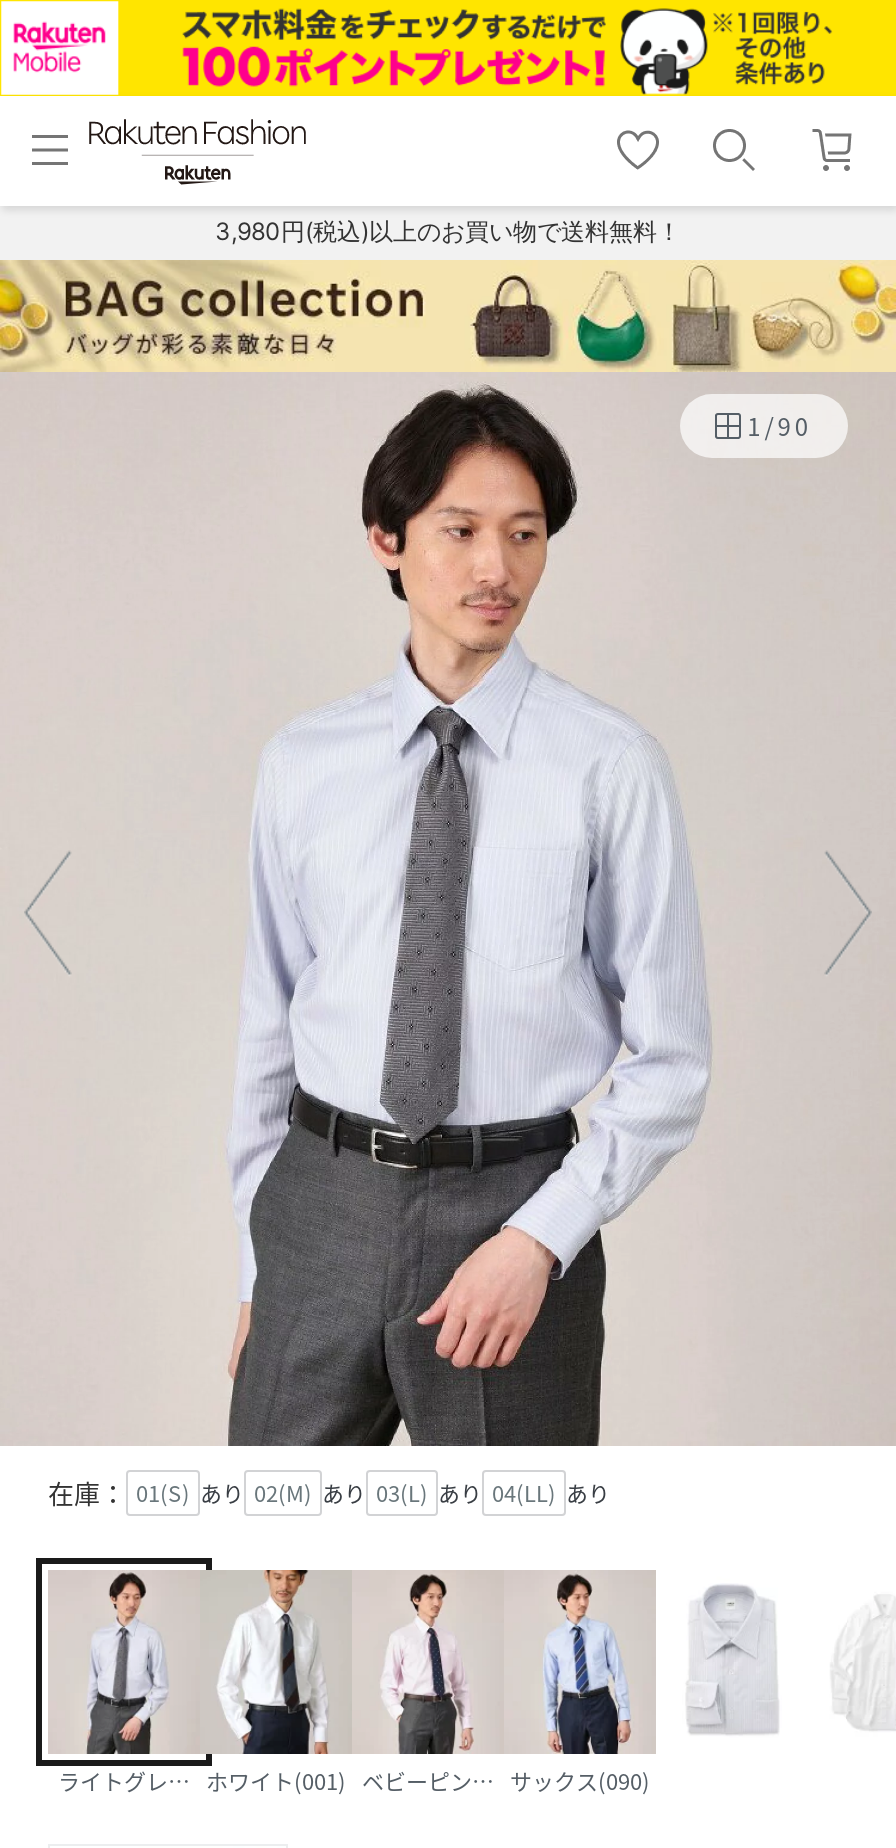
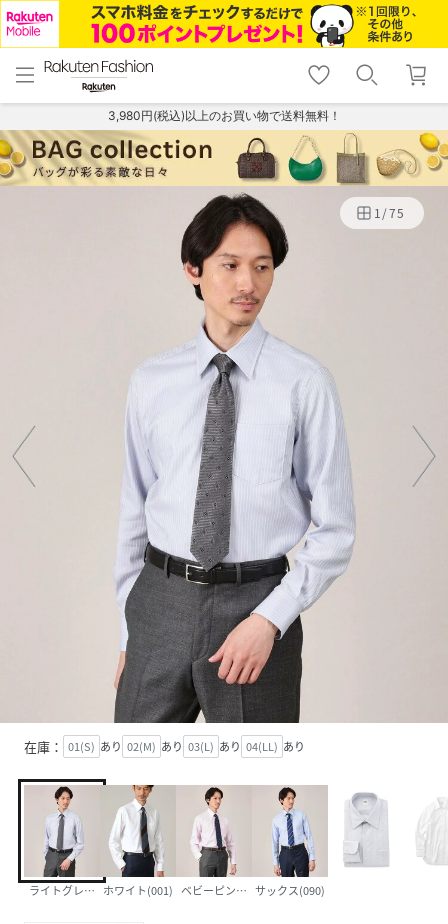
[747,408,812,444] 1 /90 -> [374,204,406,222] 1 /75

